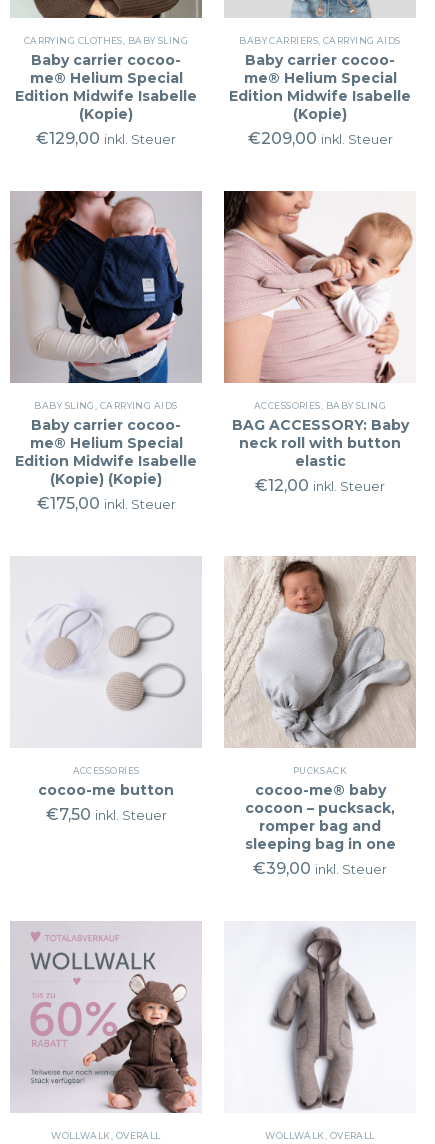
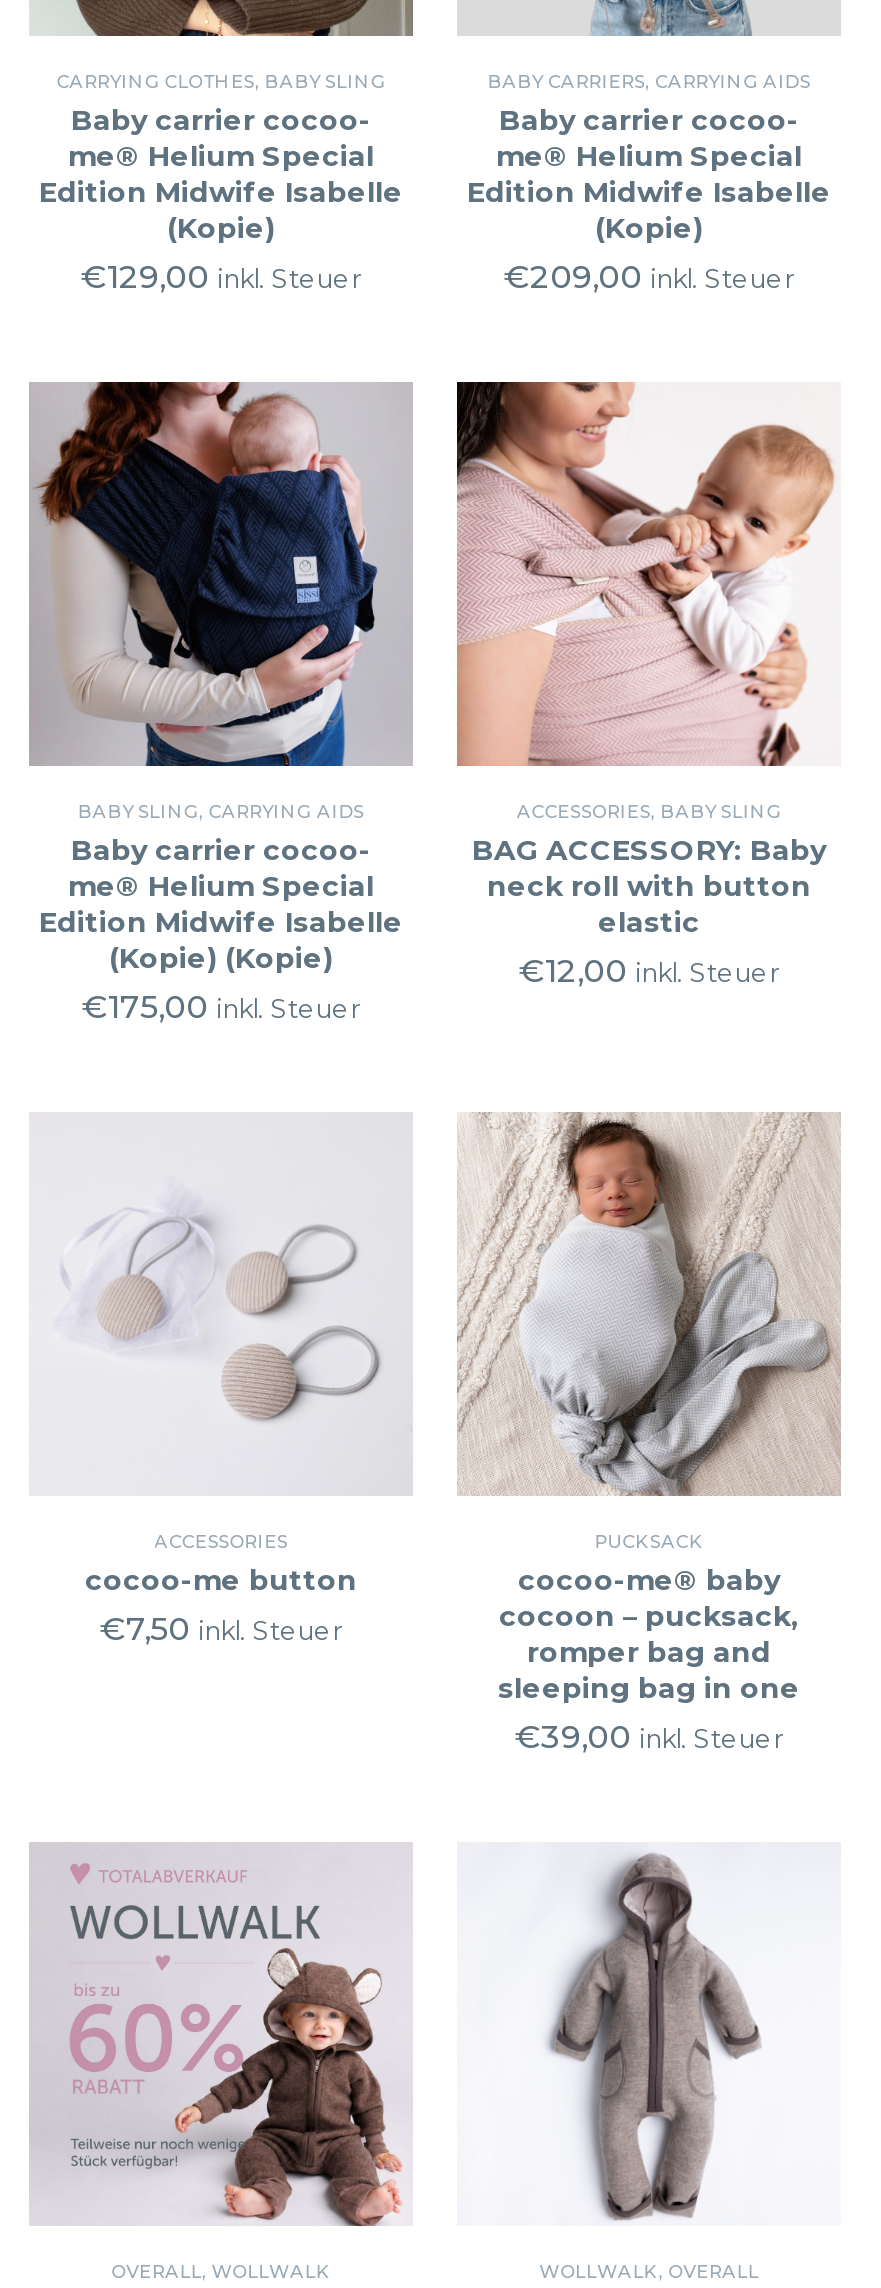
[51,1130,161,1141] WOLLWALK, OVERALL -> [111,2260,331,2282] OVERALL, WOLLWALK

